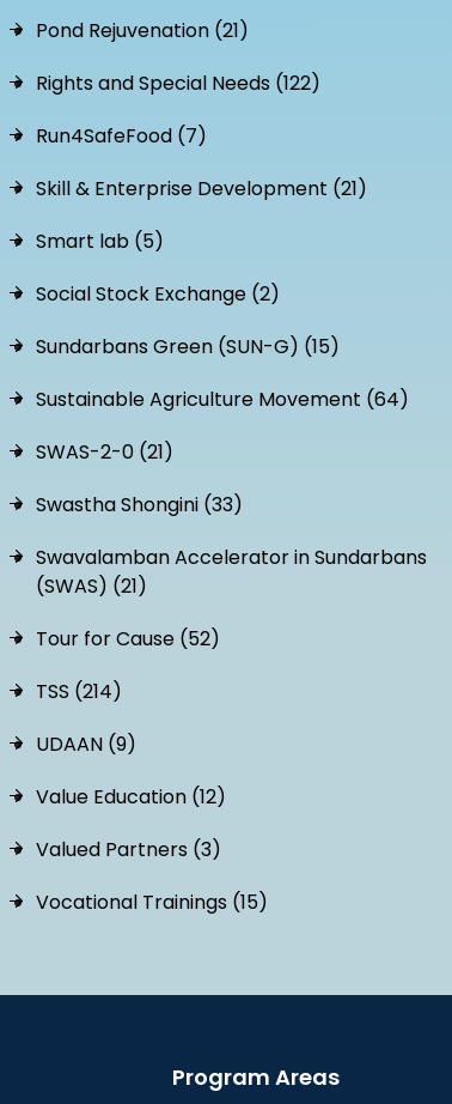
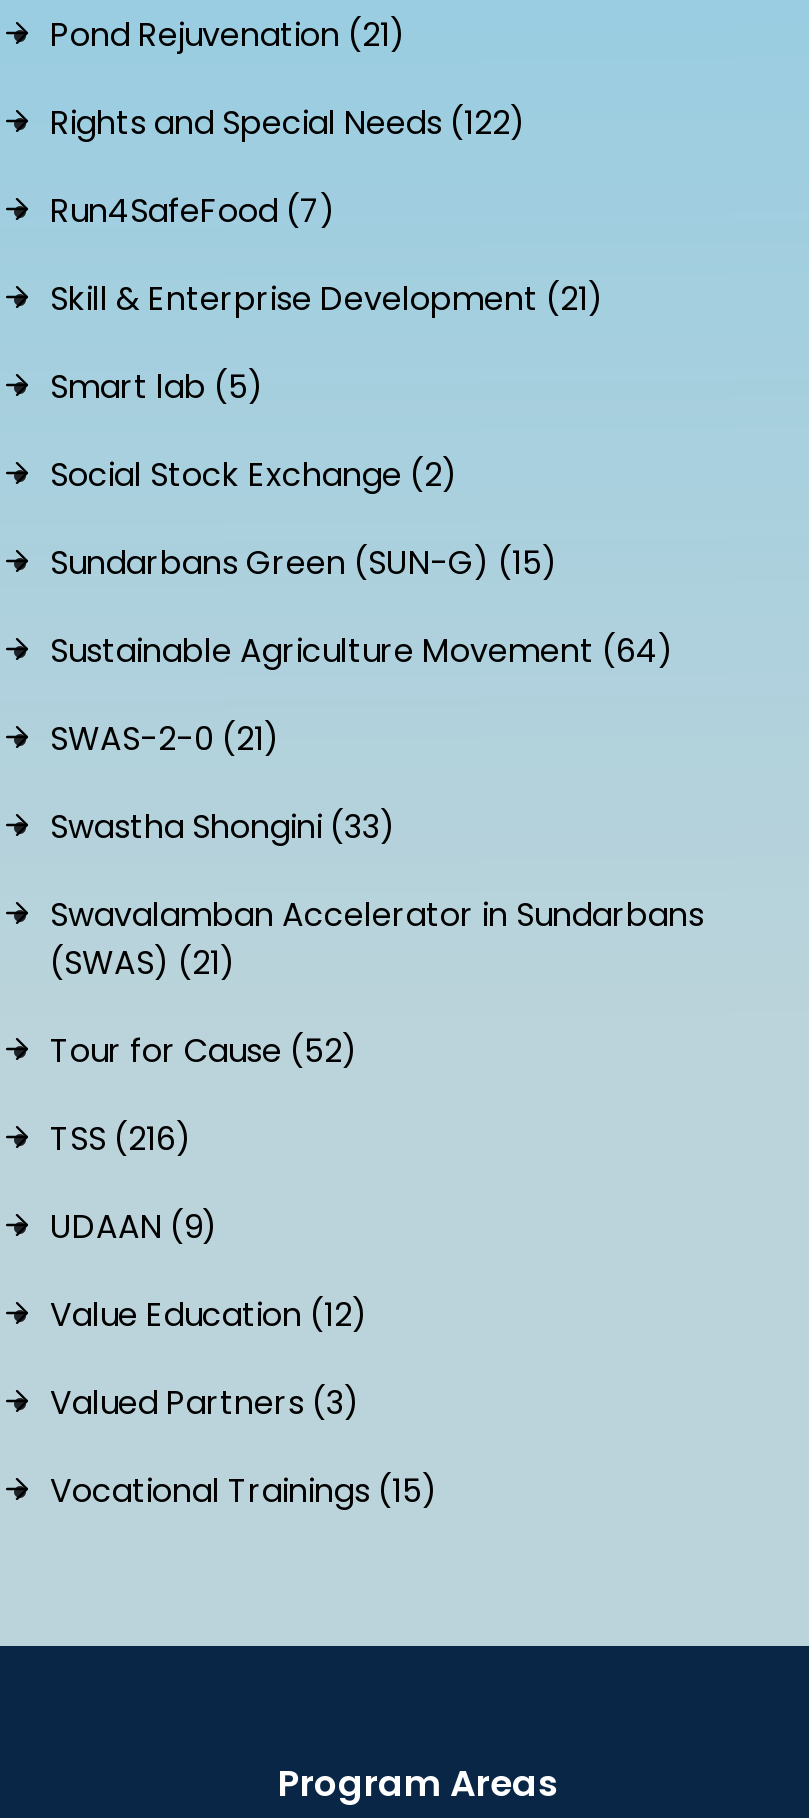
[36,678,122,705] TSS (214) -> [50,1116,192,1162] TSS (216)

